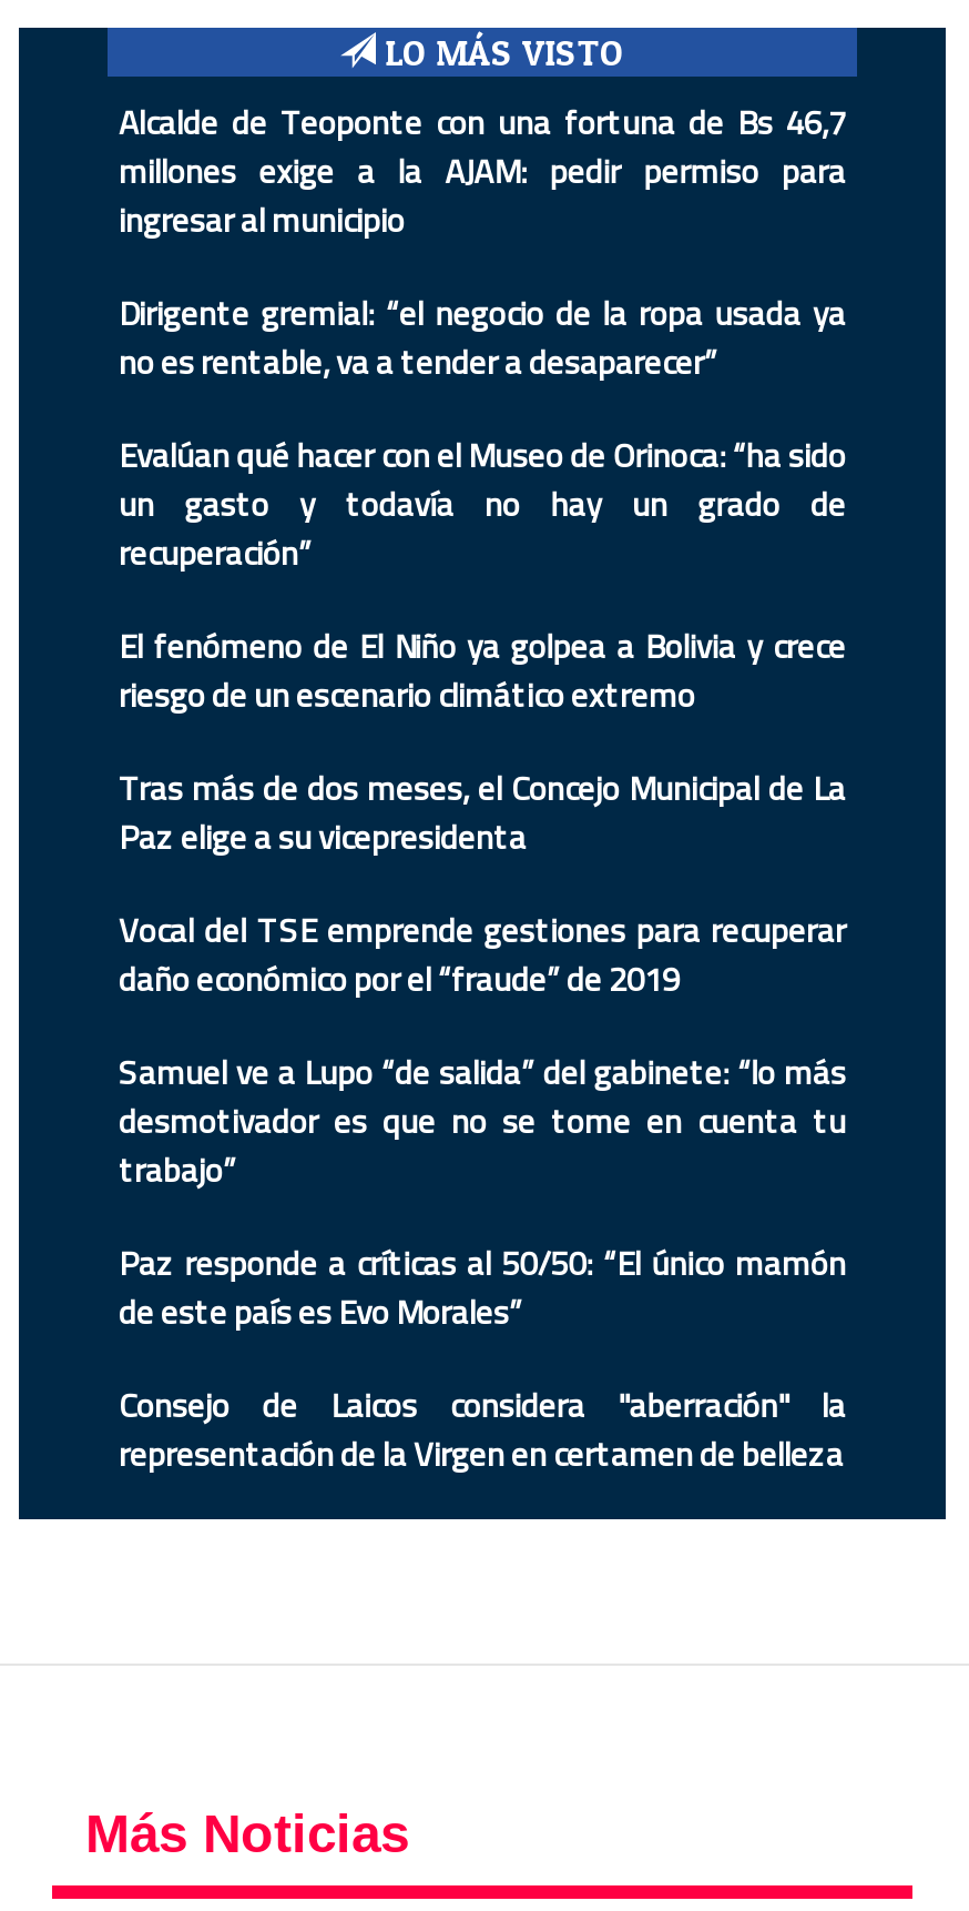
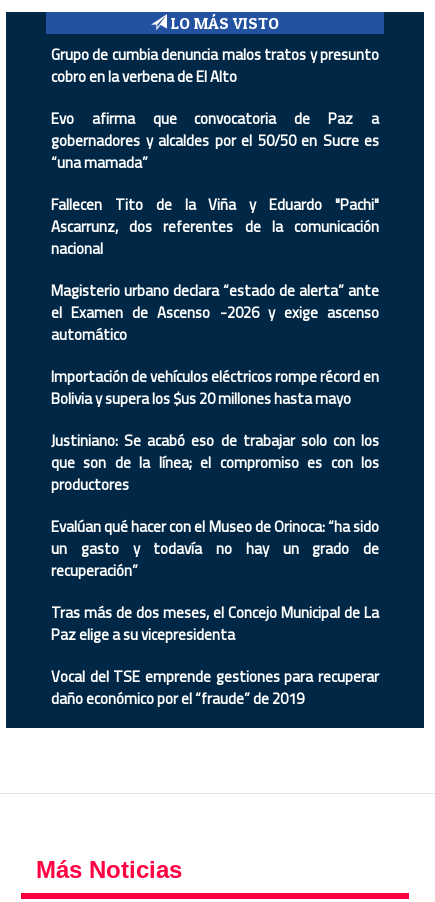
[119,91,846,395] Alcalde de Teoponte con una fortuna de Bs 46,7 | millones exige a la AJAM: pedir permiso para | ingresar al municipio | Dirigente gremial: “el negocio de la ropa usada ya | no es rentable, va a tender a desaparecer” -> [51,40,379,499] Grupo de cumbia denuncia malos tratos y presunto | cobro en la verbena de El Alto | Evo afirma que convocatoria de Paz a | gobernadores y alcaldes por el 50/50 en Sucre es | “una mamada” | Fallecen Tito de la Viña y Eduardo "Pachi" | Ascarrunz, dos referentes de la comunicación | nacional | Magisterio urbano declara “estado de alerta” ante | el Examen de Ascenso -2026 y exige ascenso | automático | Importación de vehículos eléctricos rompe récord en | Bolivia y supera los $us 20 millones hasta mayo | Justiniano: Se acabó eso de trabajar solo con los | que son de la línea; el compromiso es con los | productores
moved [119,424,846,537] -> [51,512,379,563]: Evalúan qué hacer con el Museo de Orinoca: “ha sido | un gasto y todavía no hay un grado de
[119,615,846,728] El fenómeno de El Niño ya golpea a Bolivia y crece | riesgo de un escenario climático extremo -> none
moved [119,757,846,1012] -> [51,598,379,713]: Tras más de dos meses, el Concejo Municipal de La | Paz elige a su vicepresidenta | Vocal del TSE emprende gestiones para recuperar | daño económico por el “fraude” de 2019
[119,1041,846,1487] Samuel ve a Lupo “de salida” del gabinete: “lo más | desmotivador es que no se tome en cuenta tu | trabajo” | Paz responde a críticas al 50/50: “El único mamón | de este país es Evo Morales” | Consejo de Laicos considera "aberración" la | representación de la Virgen en certamen de belleza -> none

